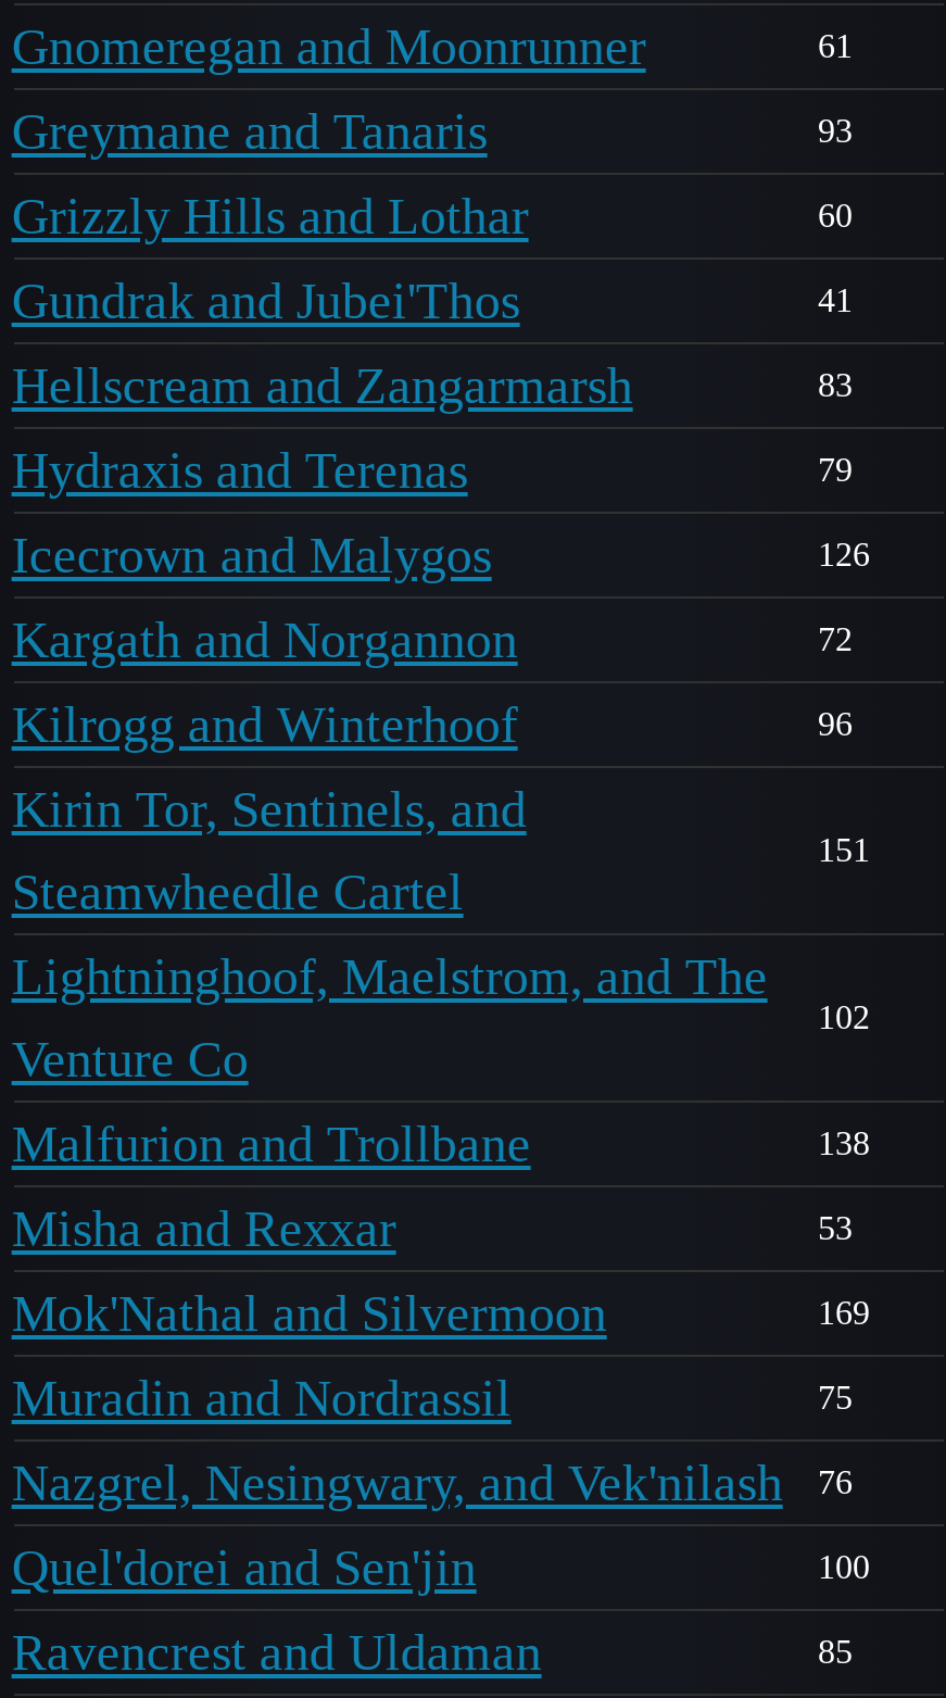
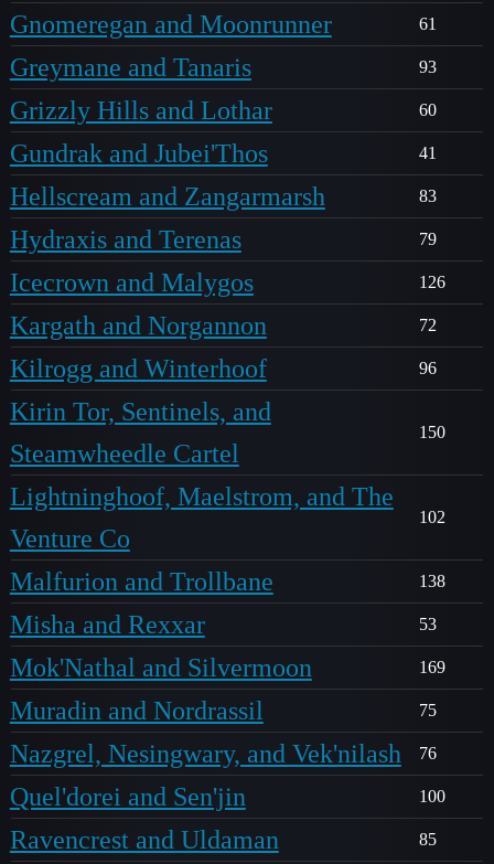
[818,831,870,868] 151 -> [419,423,445,441] 150

